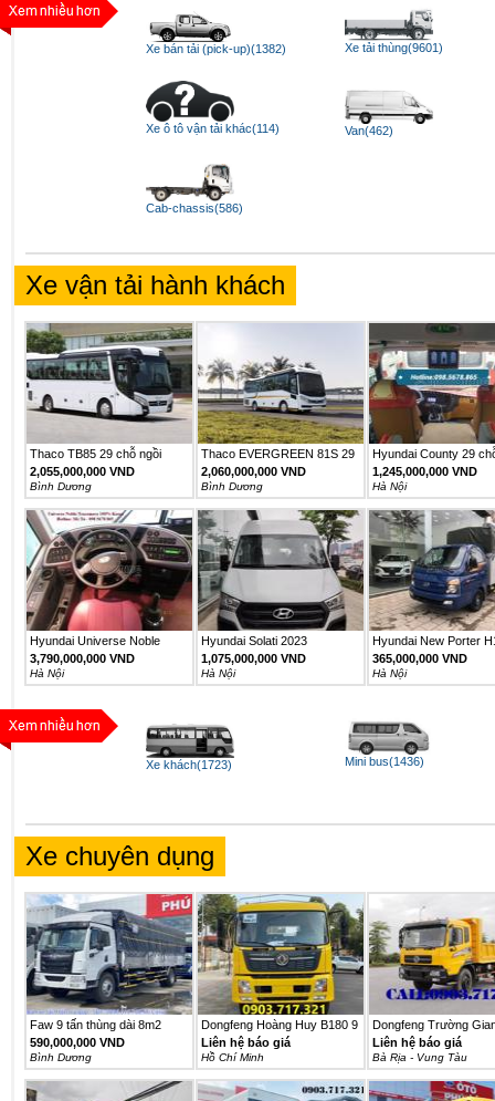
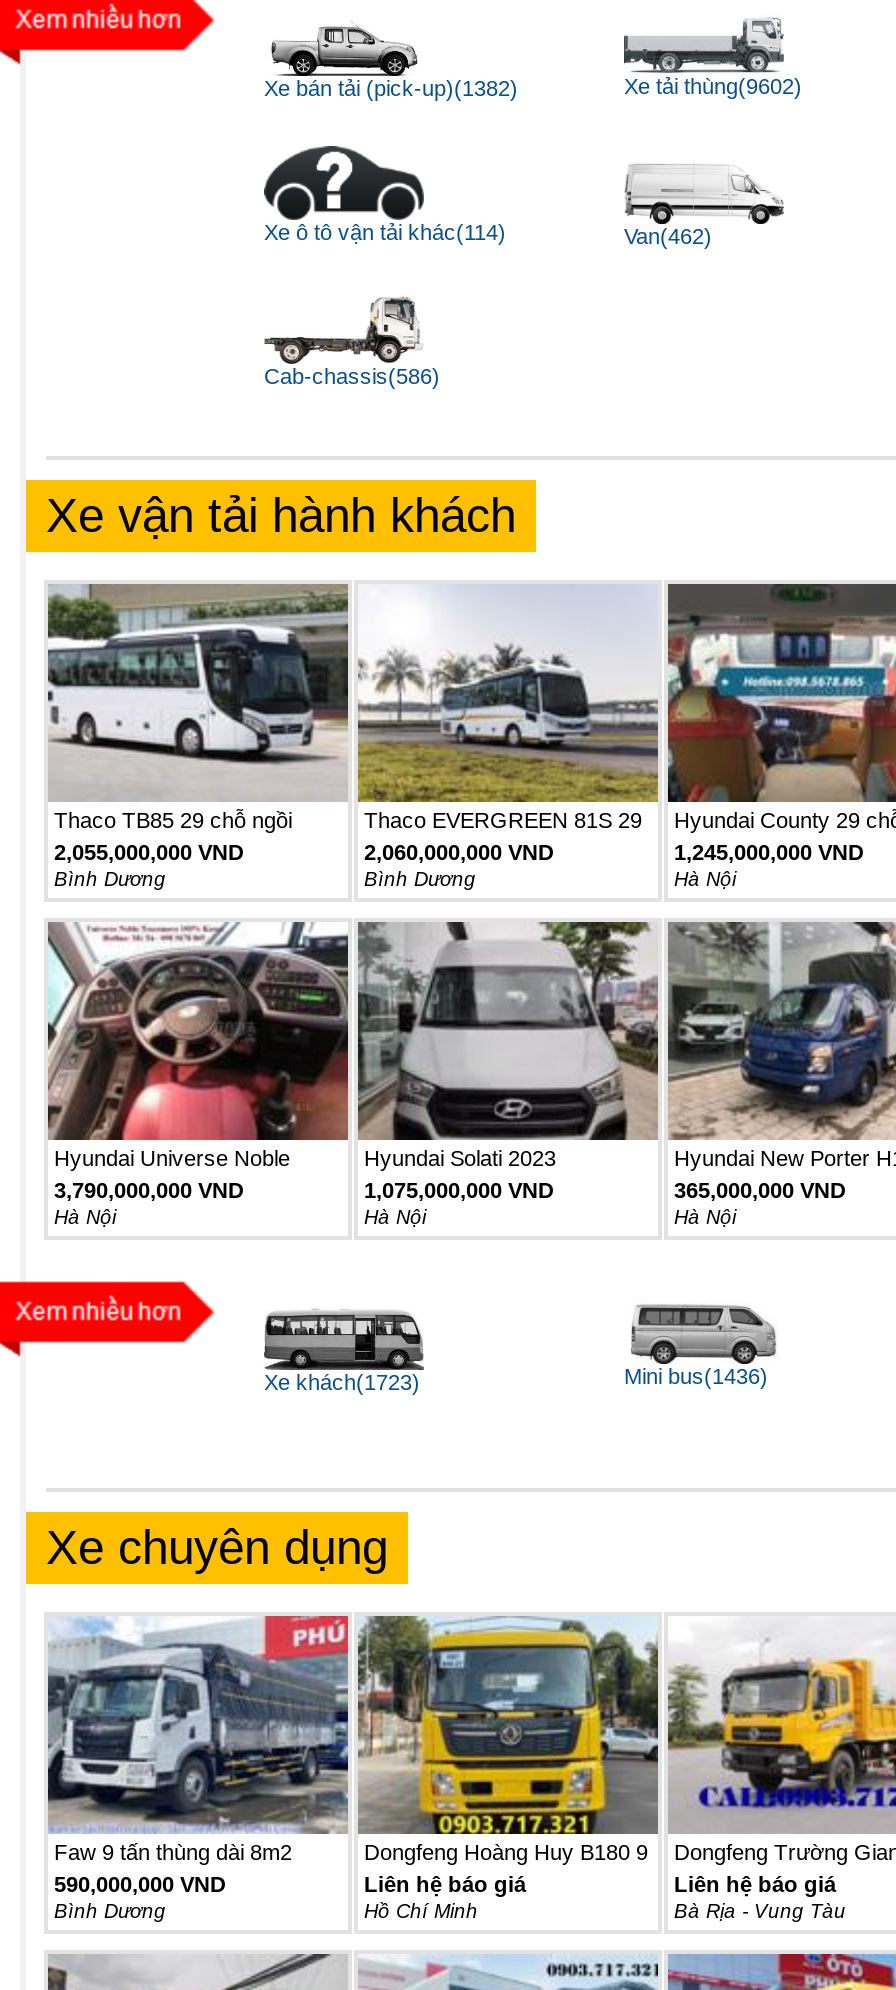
[345,41,443,54] Xe tải thùng(9601) -> [624,74,802,98] Xe tải thùng(9602)

